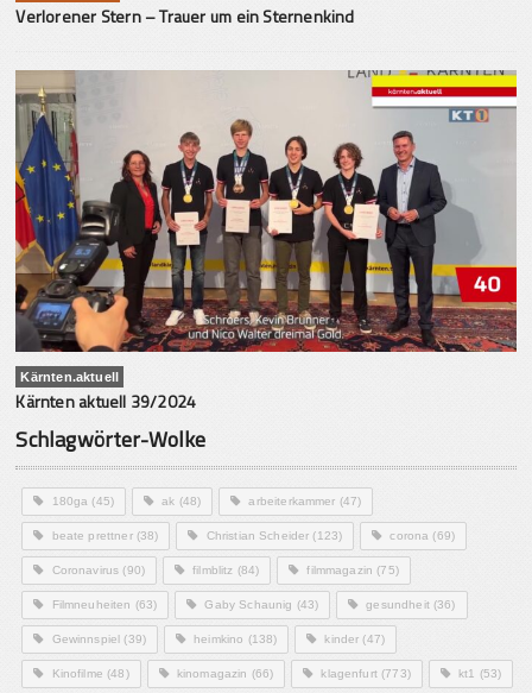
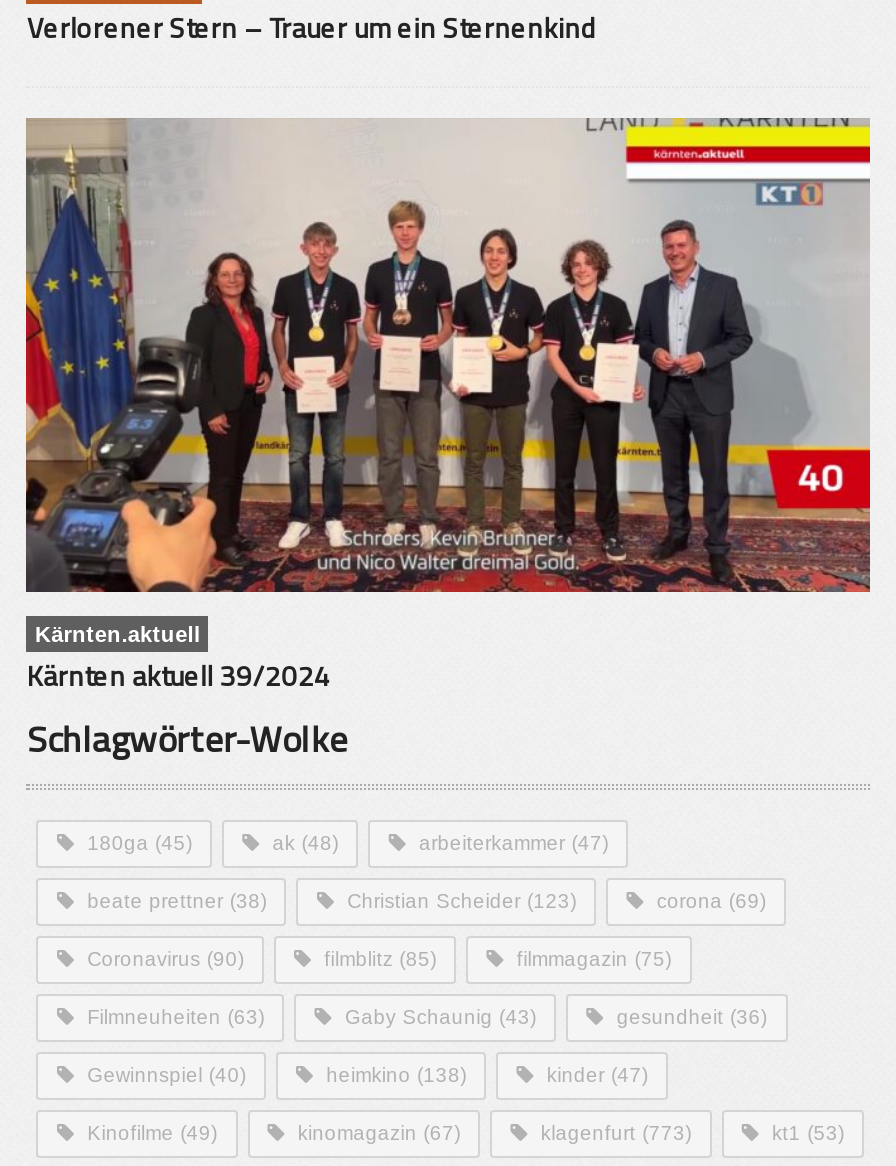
[193,563,259,576] filmblitz (84) -> [324,948,437,970] filmblitz (85)
[52,632,146,645] Gewinnspiel (39) -> [87,1064,246,1086] Gewinnspiel (40)
[52,667,129,680] Kinofilme (48) -> [87,1122,217,1144] Kinofilme (49)
[177,667,273,680] kinomagazin (66) -> [298,1122,461,1144] kinomagazin (67)

